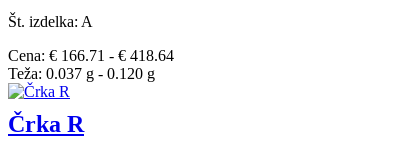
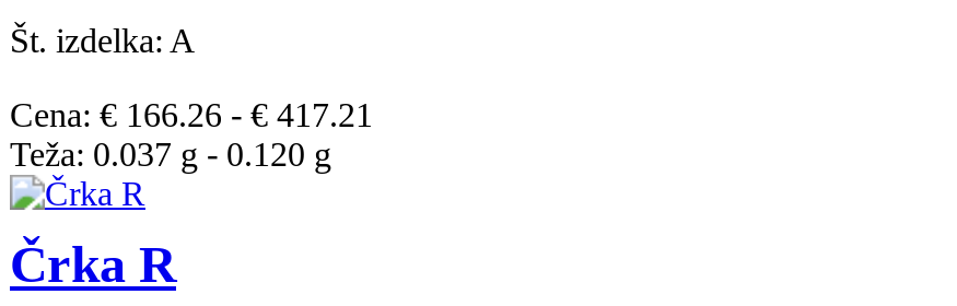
[8,47,174,64] Cena: € 166.71 - € 418.64 -> [10,96,373,133] Cena: € 166.26 - € 417.21

